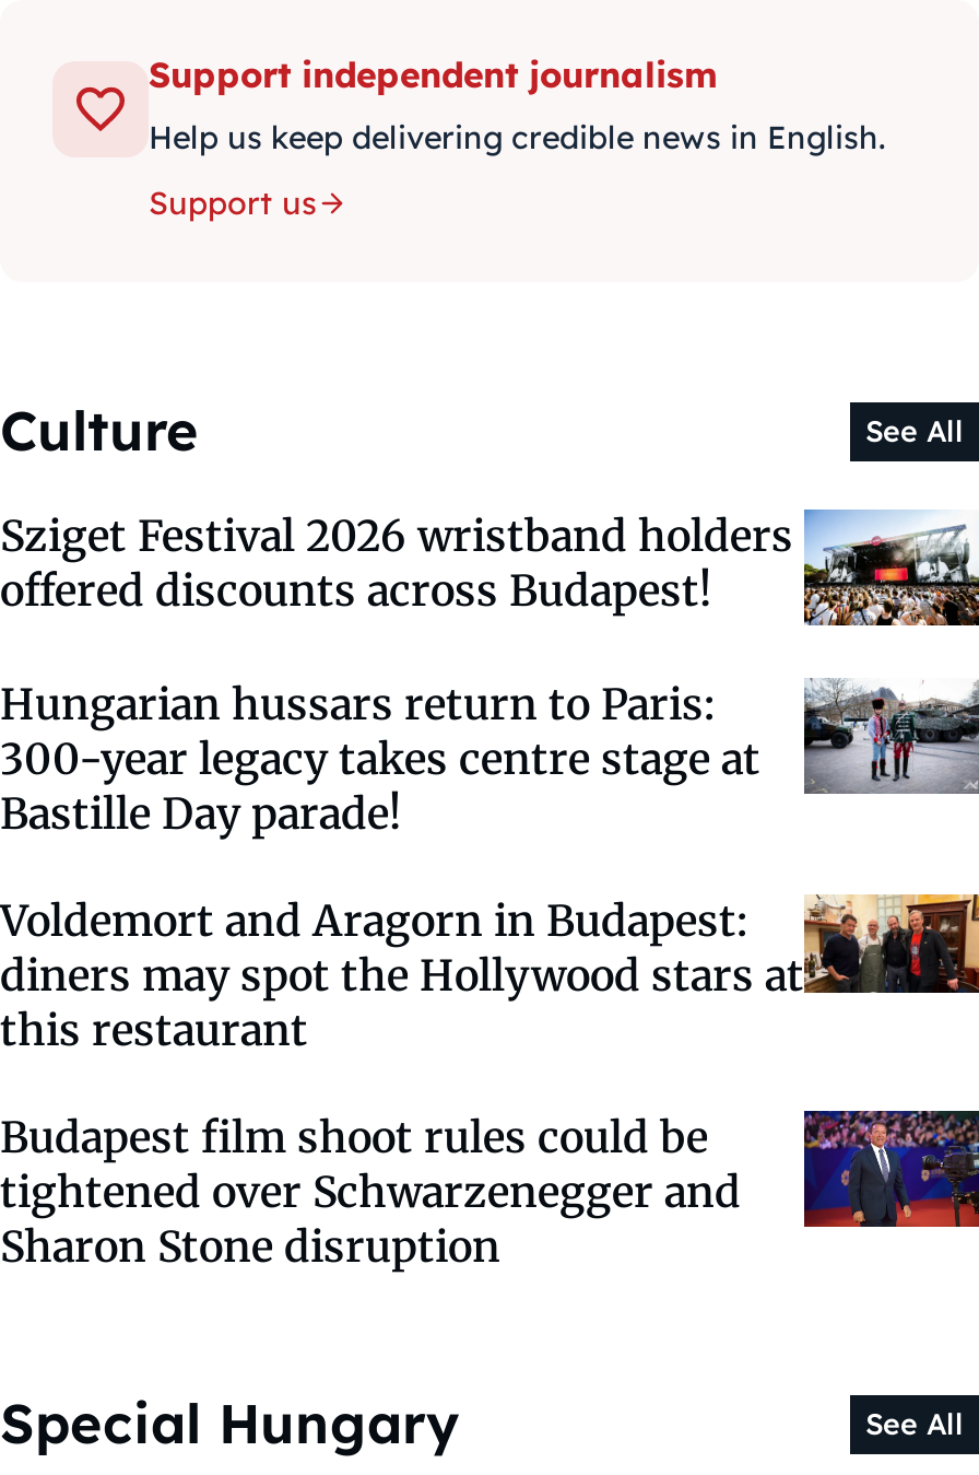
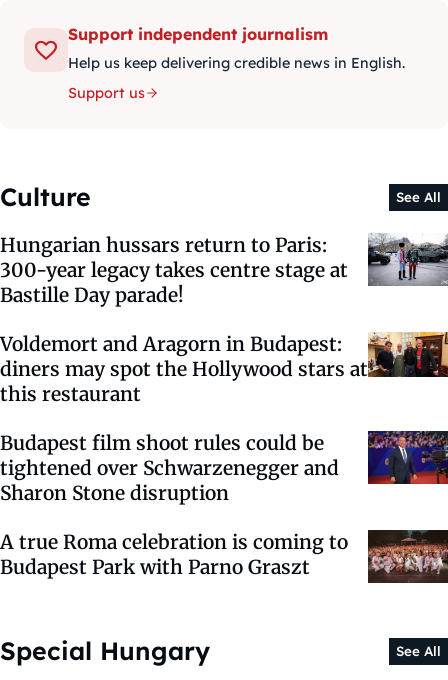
[0,509,972,628] [image] | Sziget Festival 2026 wristband holders | offered discounts across Budapest! -> none
moved [0,676,979,1273] -> [0,232,448,505]: [image] | Hungarian hussars return to Paris: | 300-year legacy takes centre stage at | ... | tightened over Schwarzenegger and | Sharon Stone disruption
none -> [0,529,445,584] [image] | A true Roma celebration is coming to | Budapest Park with Parno Graszt

